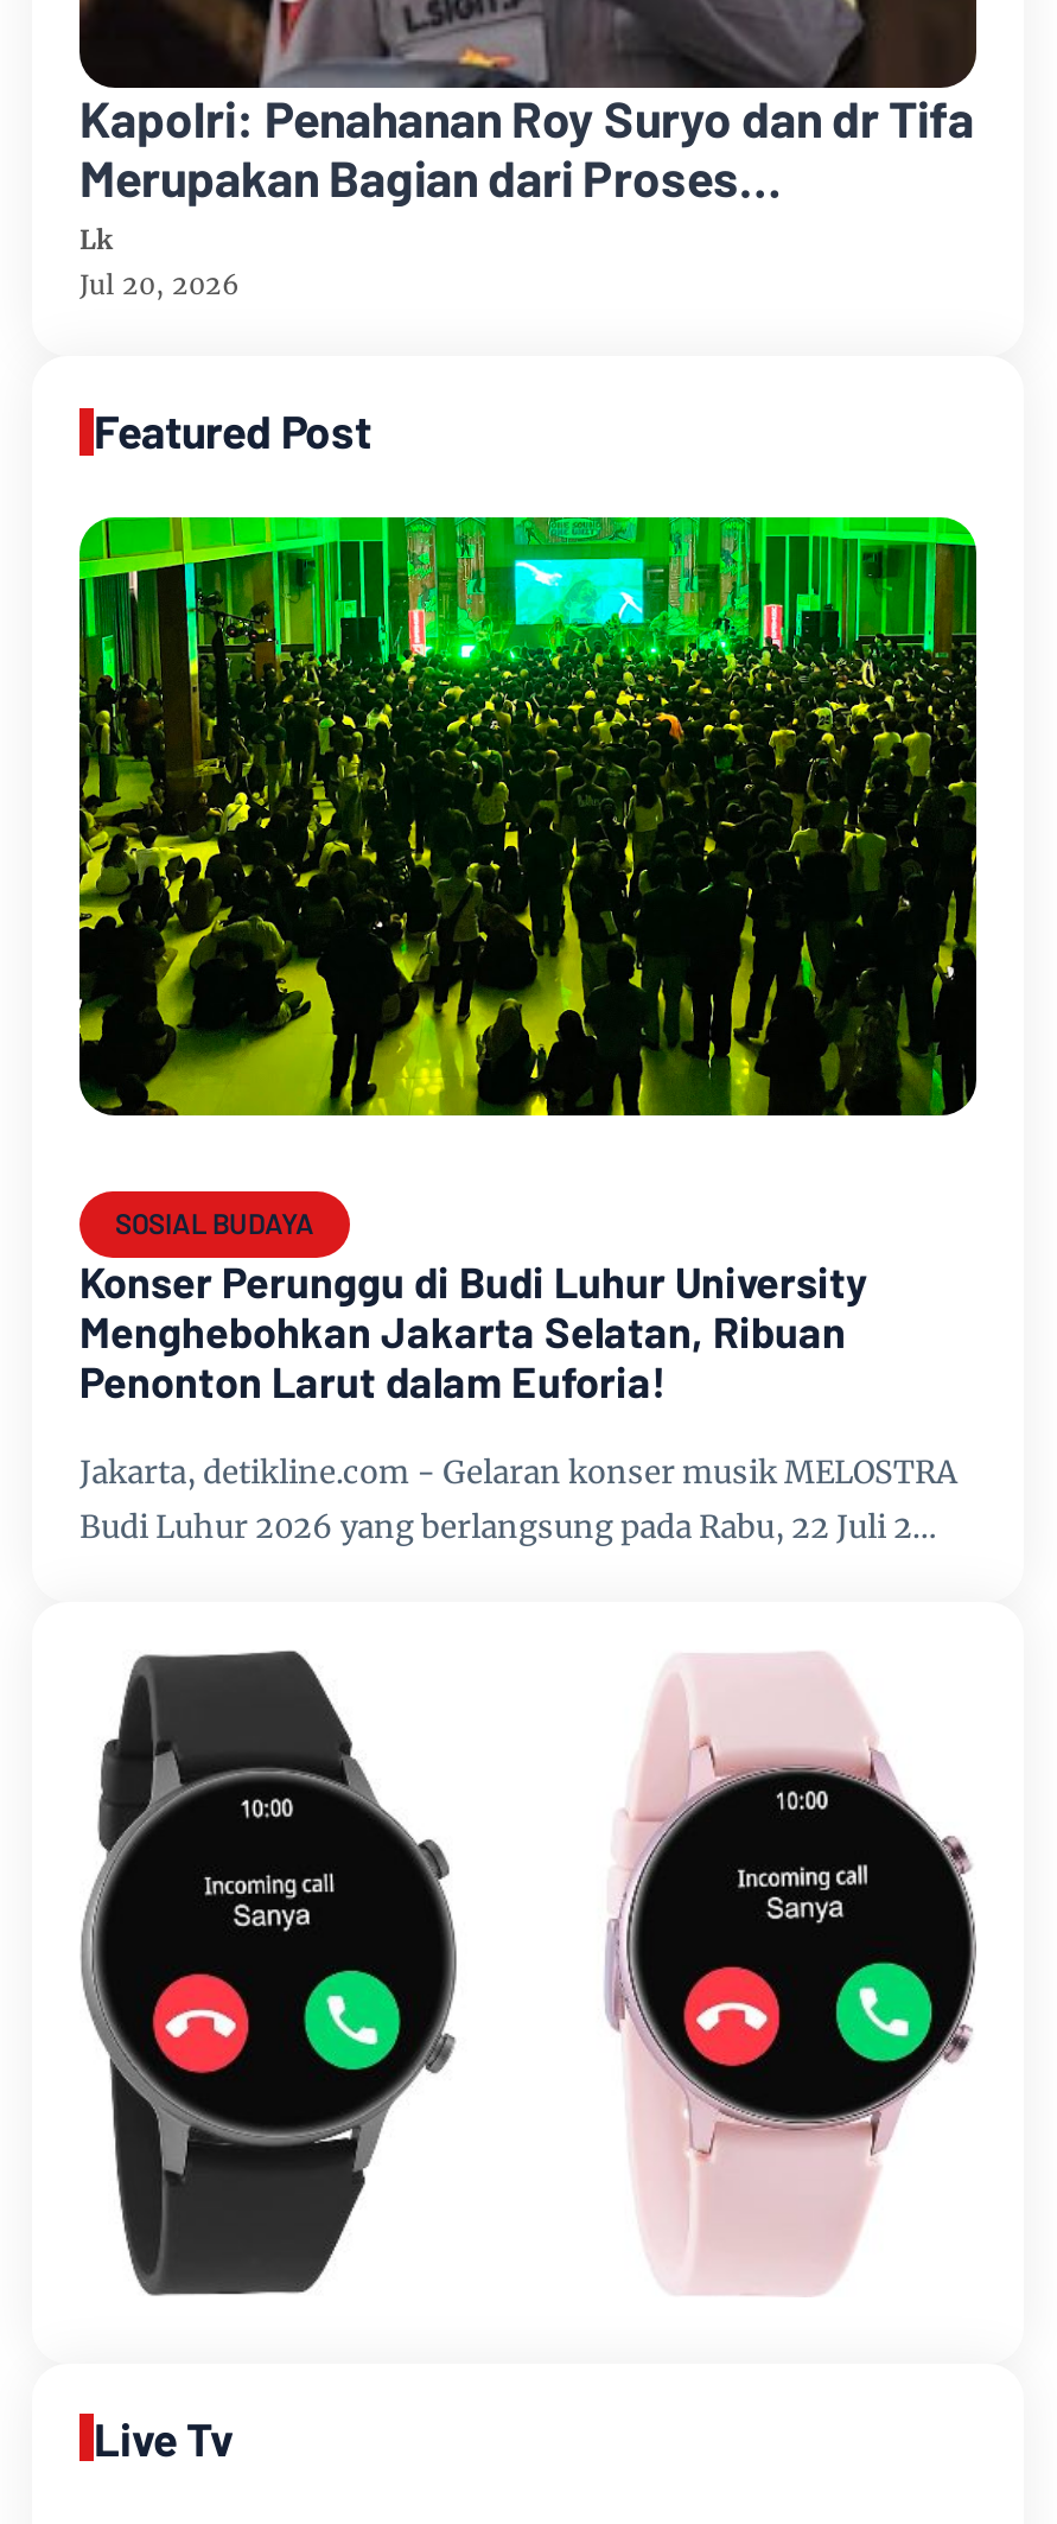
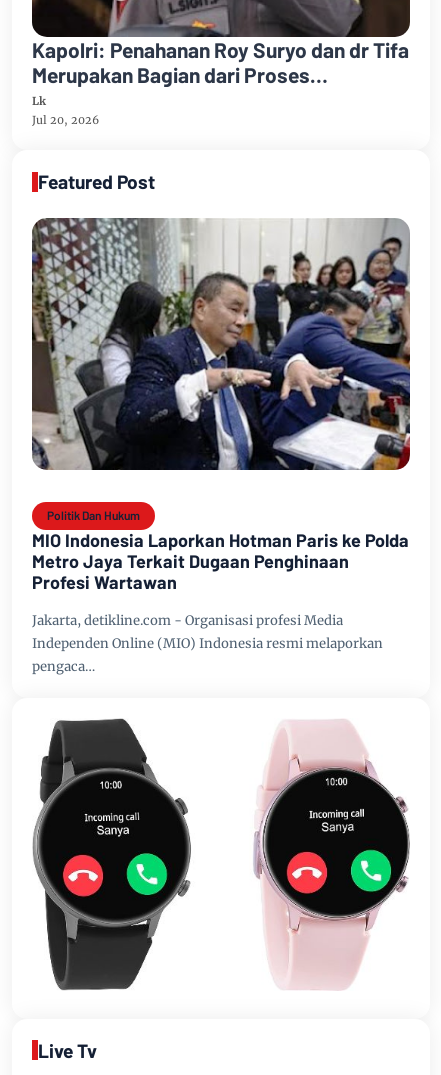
[77,515,979,1407] [image] | SOSIAL BUDAYA | Konser Perunggu di Budi Luhur University | Menghebohkan Jakarta Selatan, Ribuan | Penonton Larut dalam Euforia! -> [31,217,411,593] [image] | Politik Dan Hukum | MIO Indonesia Laporkan Hotman Paris ke Polda | Metro Jaya Terkait Dugaan Penghinaan | Profesi Wartawan
[79,1452,957,1547] Jakarta, detikline.com - Gelaran konser musik MELOSTRA | Budi Luhur 2026 yang berlangsung pada Rabu, 22 Juli 2… -> [32,612,383,675] Jakarta, detikline.com - Organisasi profesi Media | Independen Online (MIO) Indonesia resmi melaporkan | pengaca…

